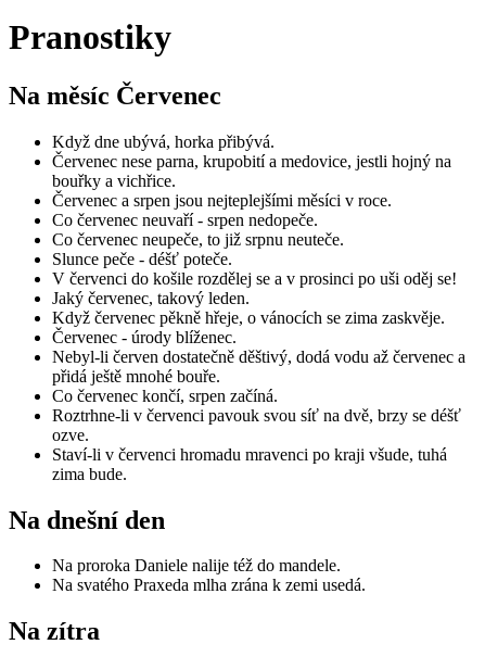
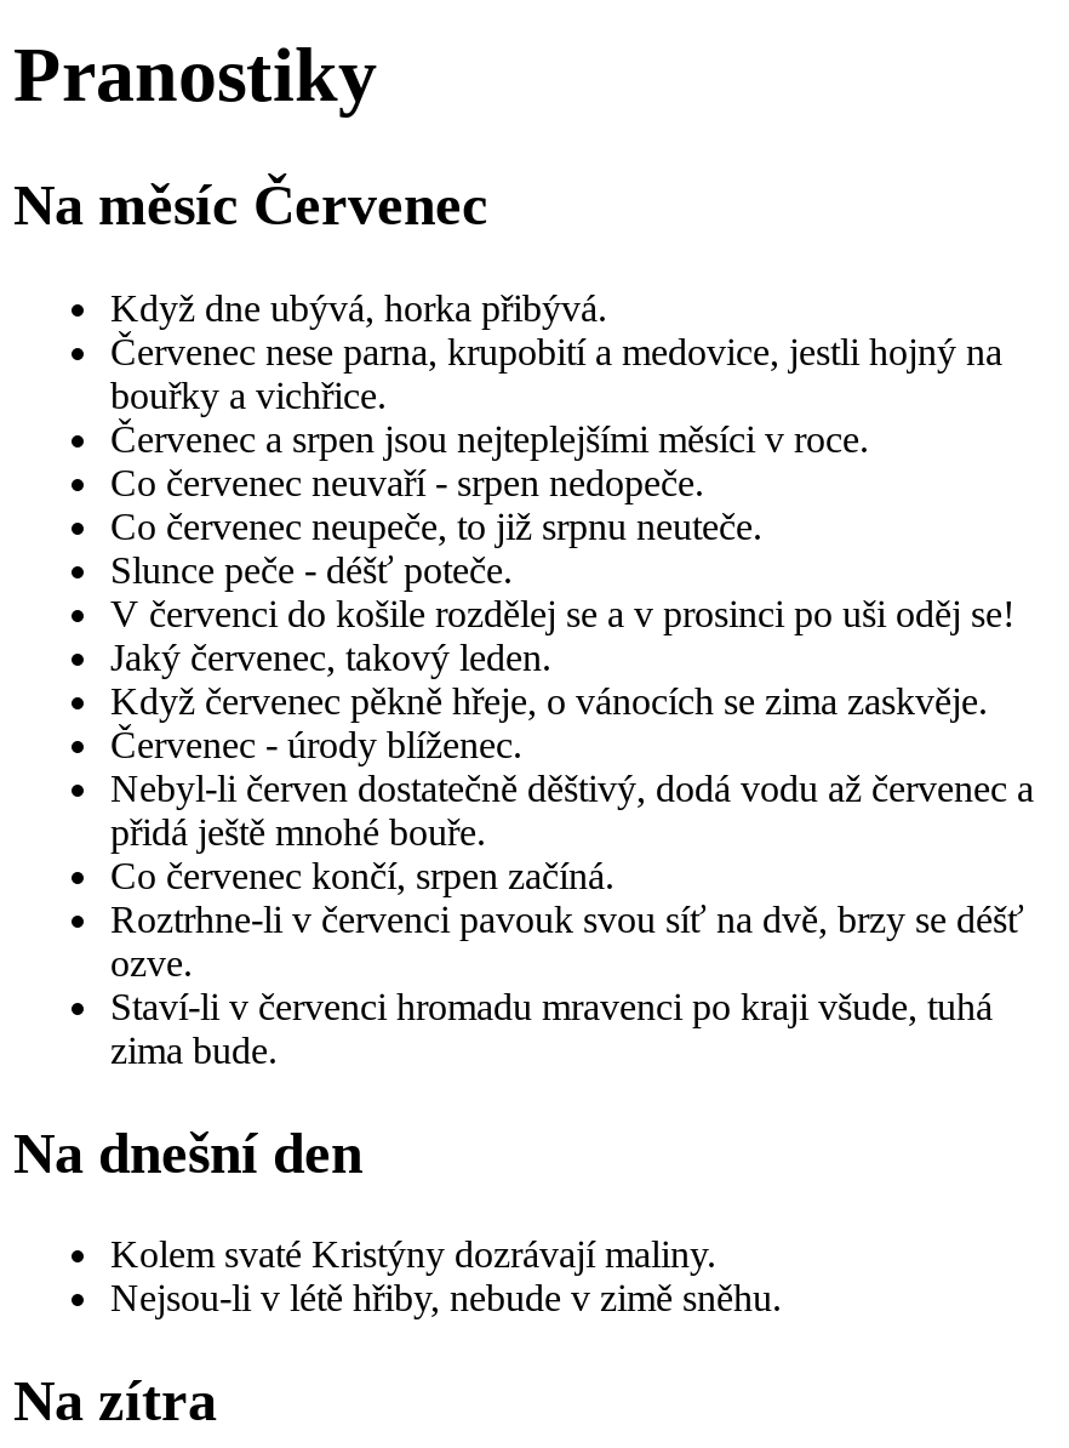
[52,557,366,595] Na proroka Daniele nalije též do mandele. | Na svatého Praxeda mlha zrána k zemi usedá. -> [110,1235,782,1319] Kolem svaté Kristýny dozrávají maliny. | Nejsou-li v létě hřiby, nebude v zimě sněhu.

